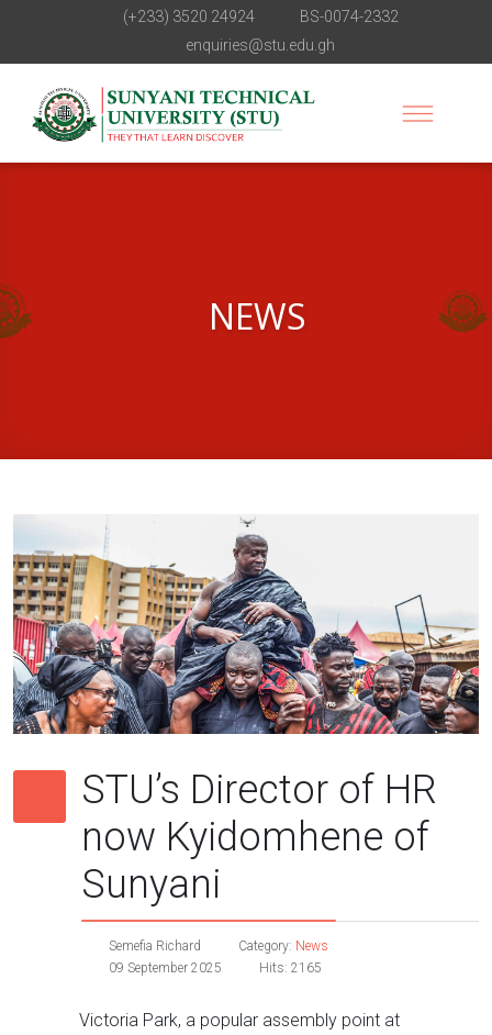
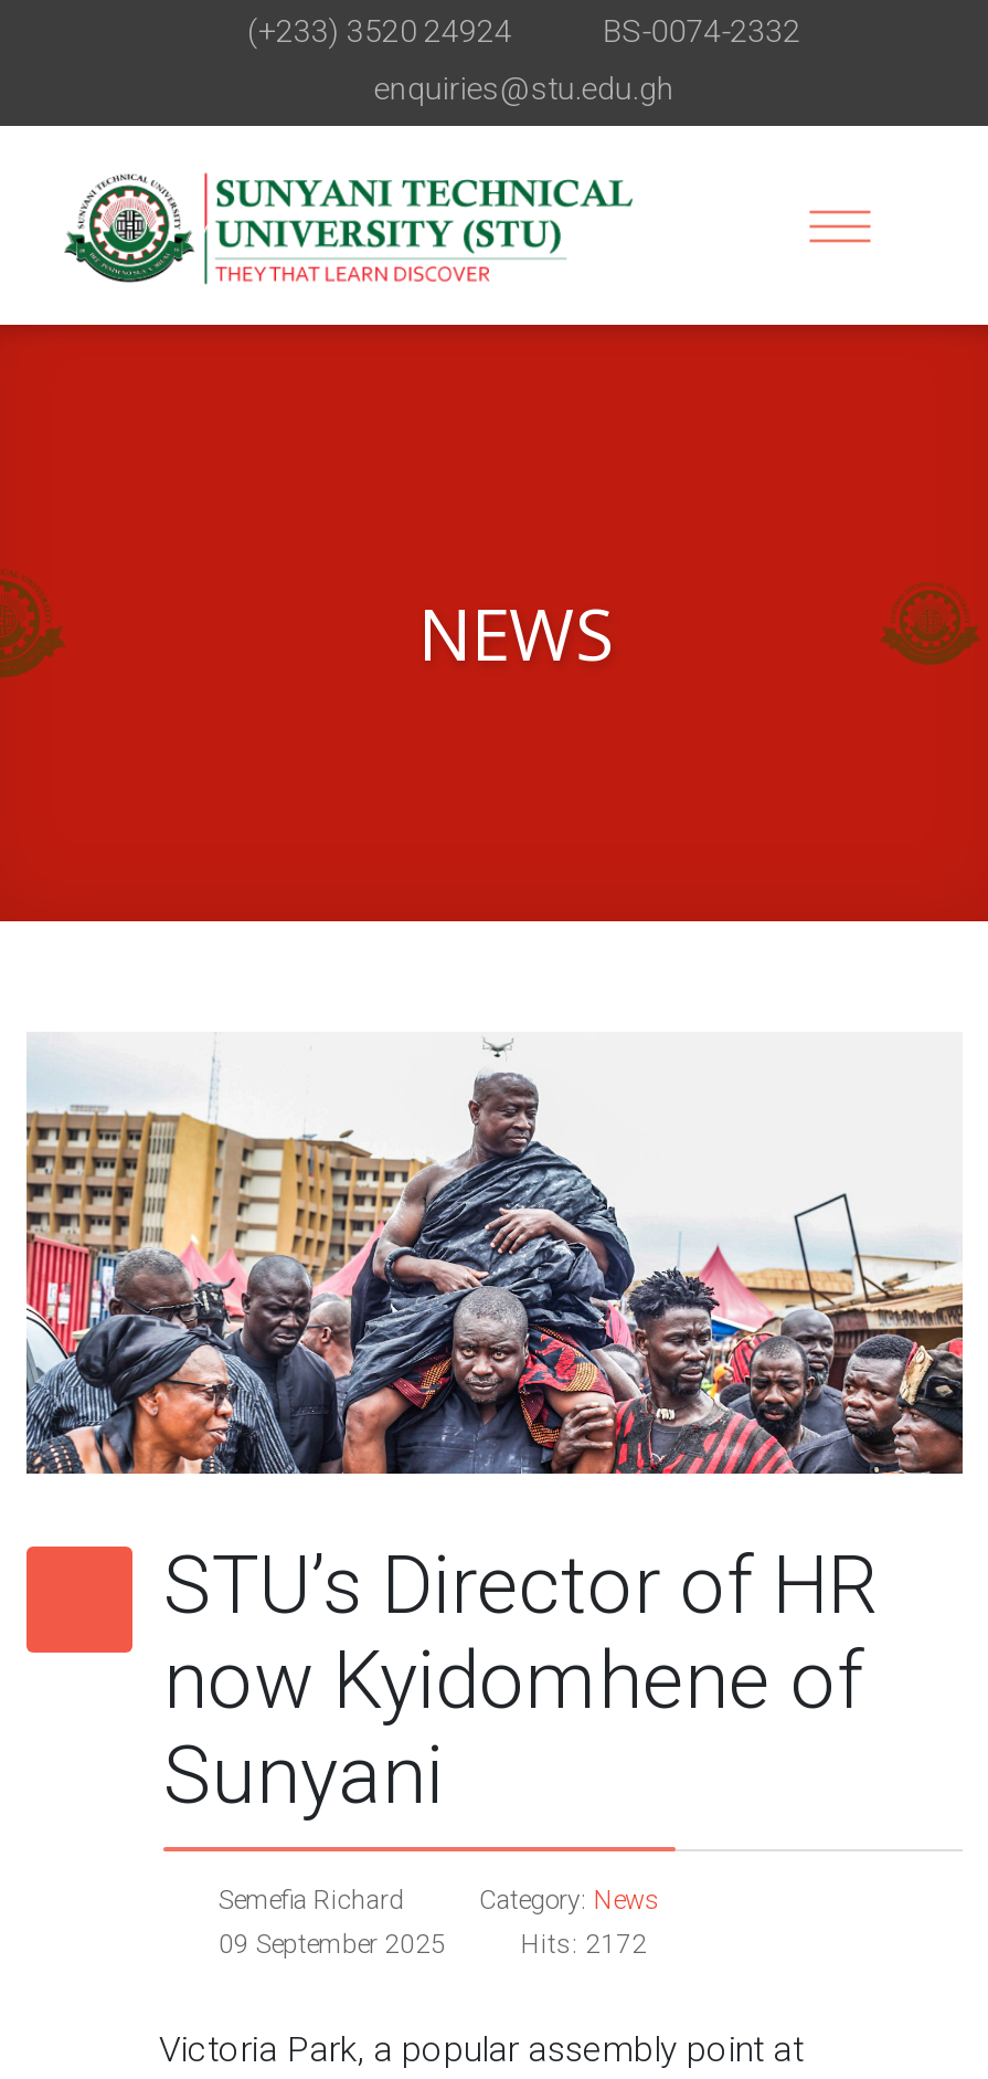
[259,960,322,975] Hits: 2165 -> [521,1928,647,1959] Hits: 2172

